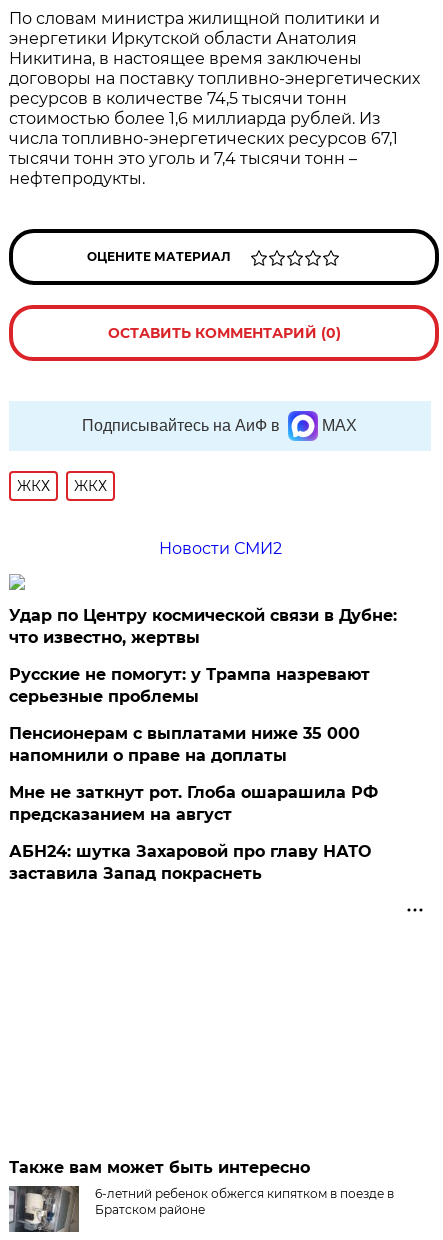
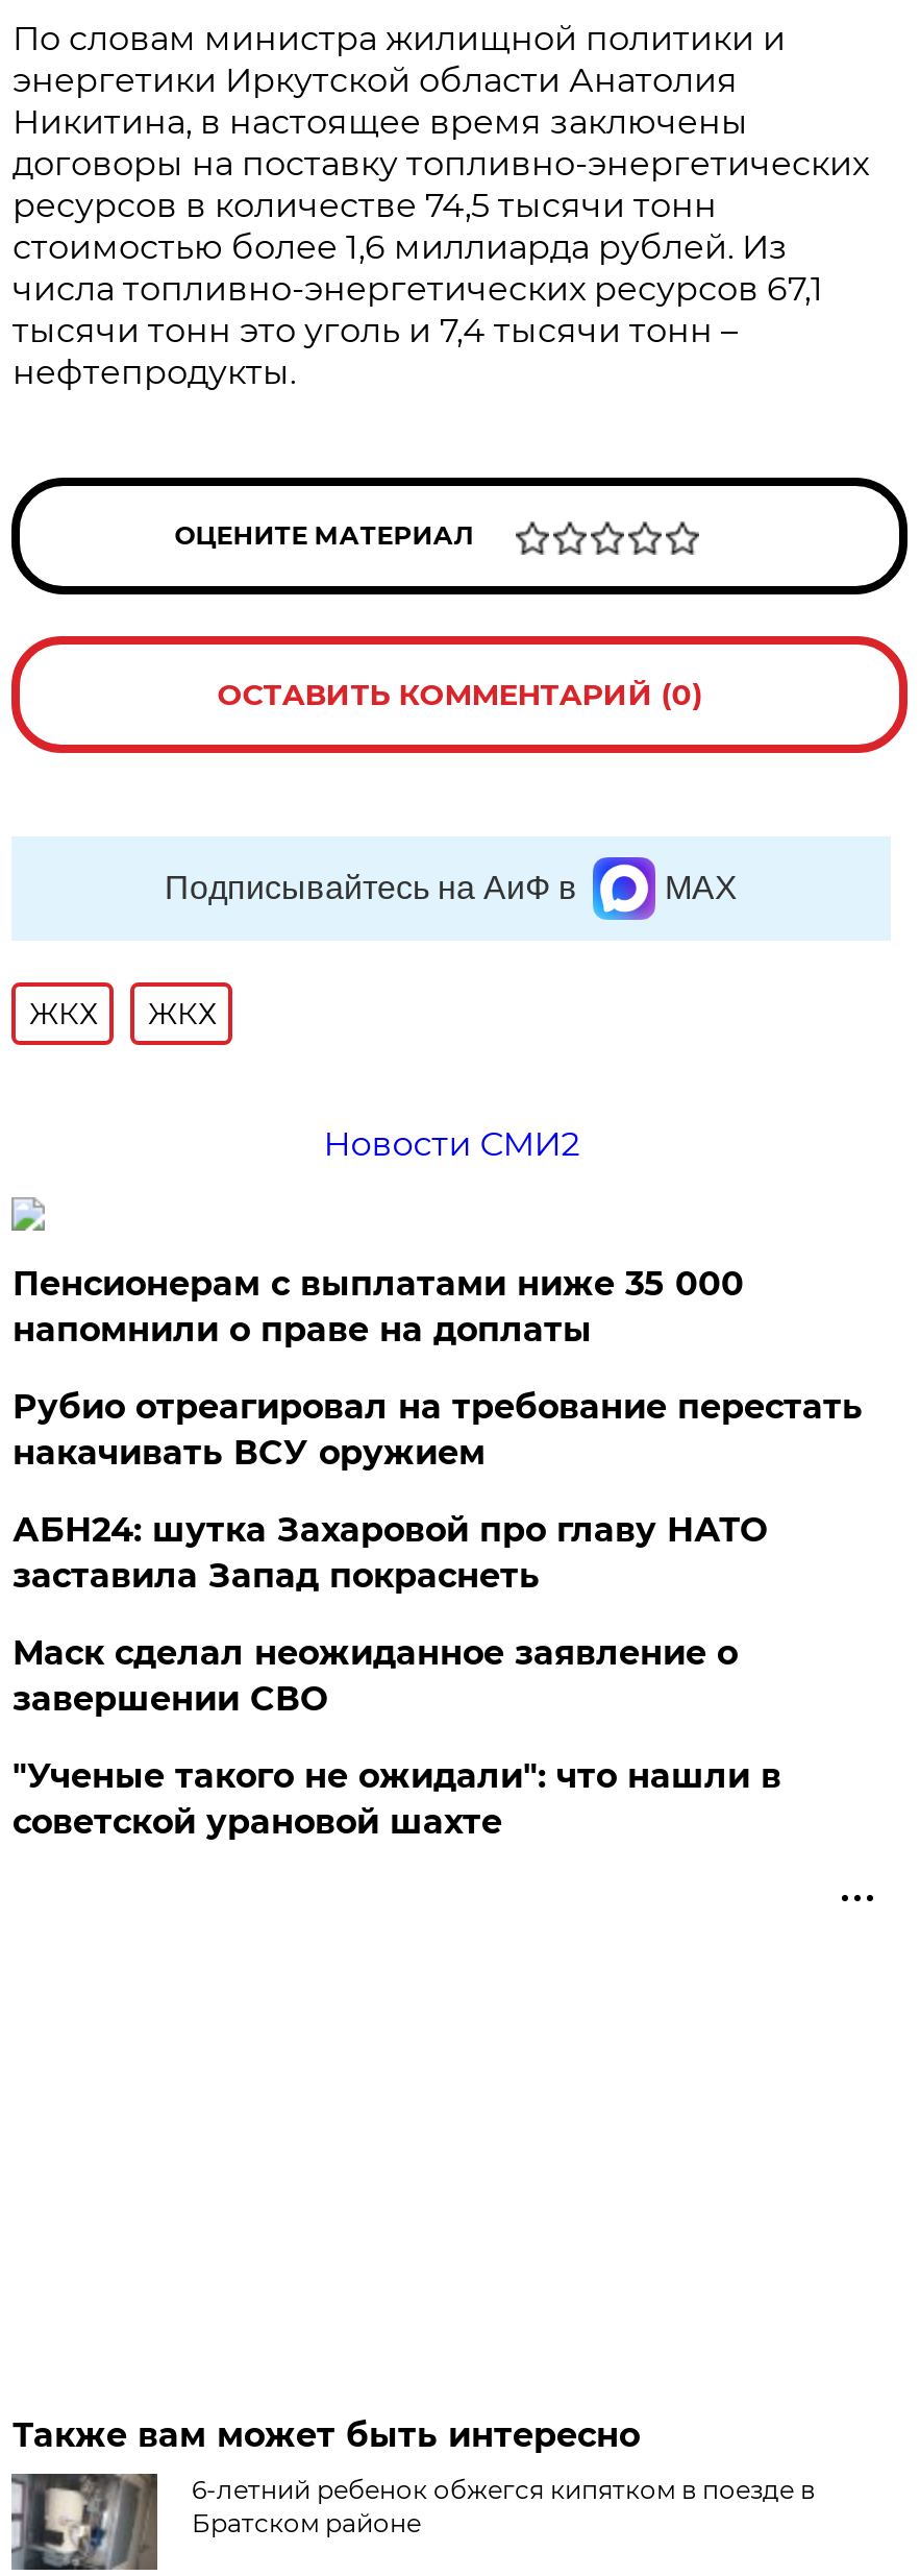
[9,606,397,706] Удар по Центру космической связи в Дубне: | что известно, жертвы | Русские не помогут: у Трампа назревают | серьезные проблемы -> none
moved [9,724,360,765] -> [12,1264,744,1350]: Пенсионерам с выплатами ниже 35 000 | напомнили о праве на доплаты
[9,783,378,824] Мне не заткнут рот. Глоба ошарашила РФ | предсказанием на август -> [12,1387,862,1473] Рубио отреагировал на требование перестать | накачивать ВСУ оружием
moved [9,842,371,883] -> [12,1510,767,1596]: АБН24: шутка Захаровой про главу НАТО | заставила Запад покраснеть
none -> [12,1633,781,1842] Маск сделал неожиданное заявление о | завершении СВО | "Ученые такого не ожидали": что нашли в | советской урановой шахте

